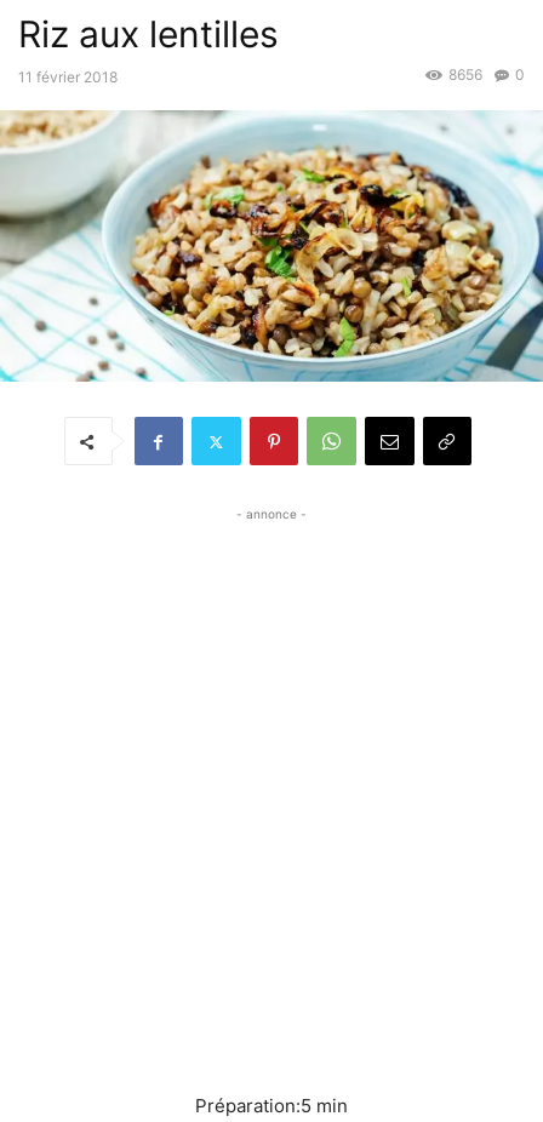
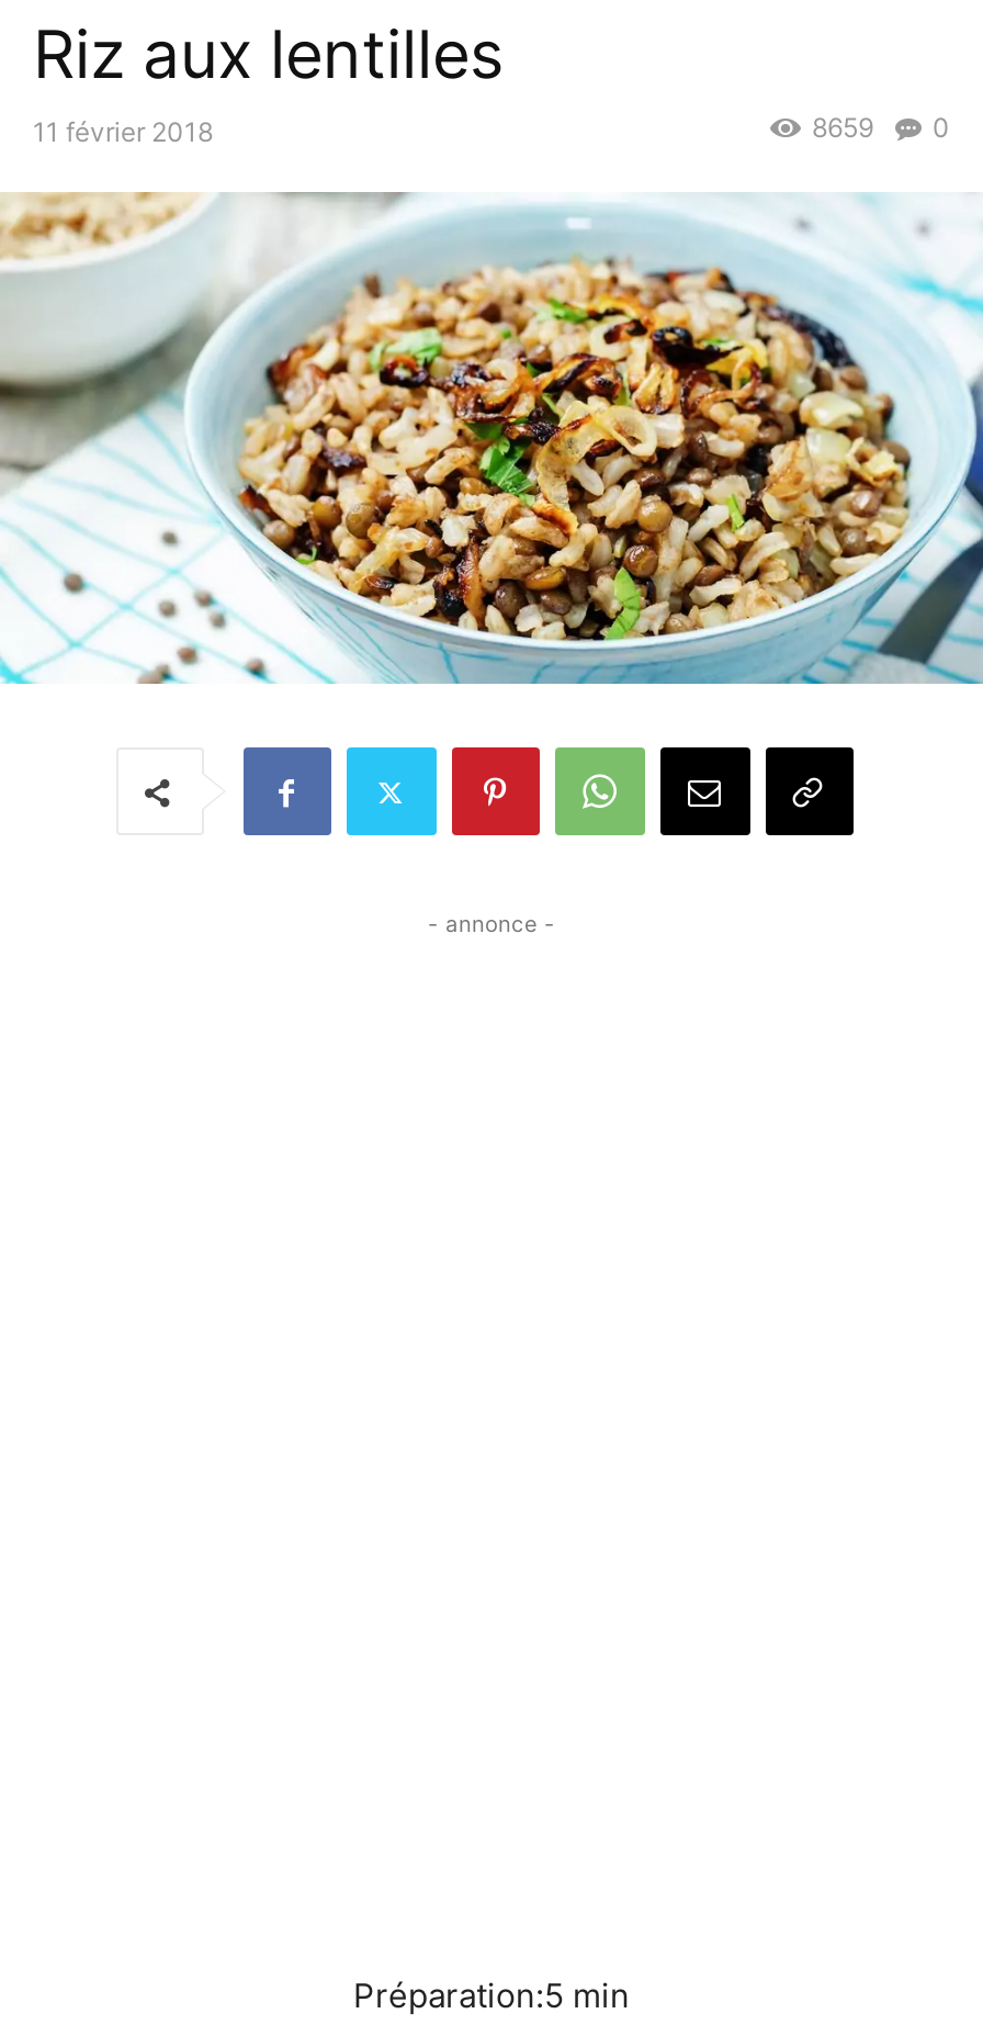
[448,65,525,84] 8656 0 -> [812,111,950,144] 8659 0

